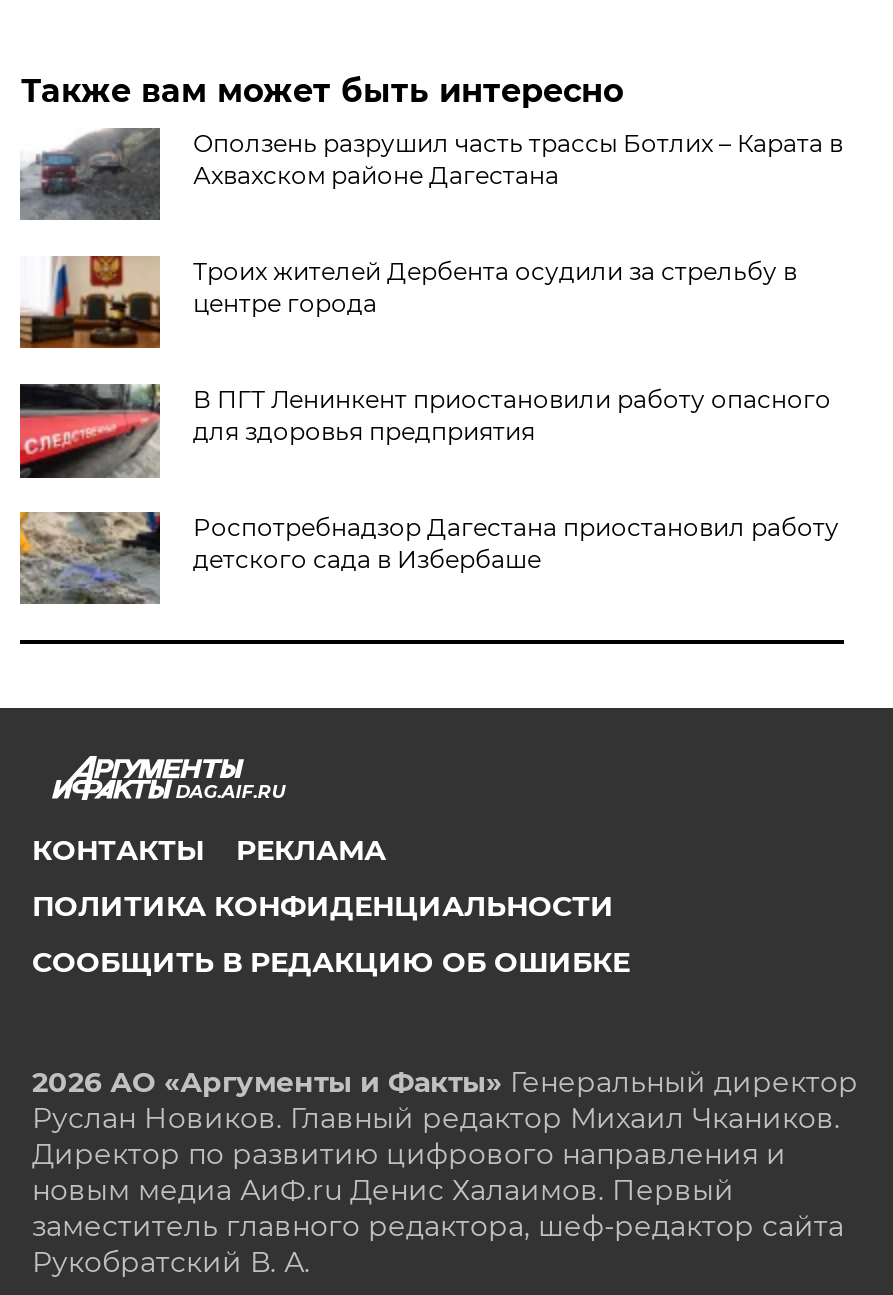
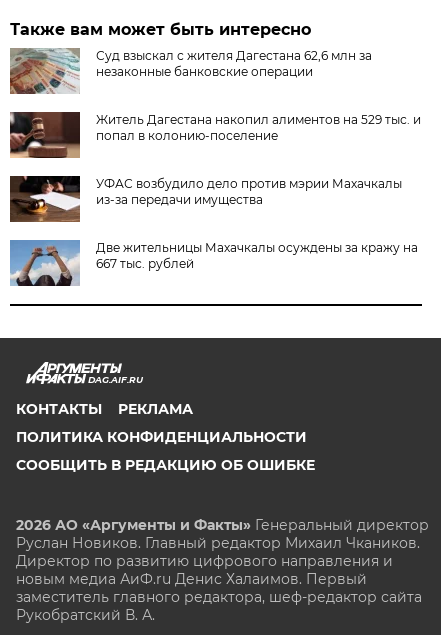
[18,128,843,222] [image] | Оползень разрушил часть трассы Ботлих – Карата в | Ахвахском районе Дагестана -> [9,47,372,95] [image] | Суд взыскал с жителя Дагестана 62,6 млн за | незаконные банковские операции
[20,256,797,350] [image] | Троих жителей Дербента осудили за стрельбу в | центре города -> [9,111,421,159] [image] | Житель Дагестана накопил алиментов на 529 тыс. и | попал в колонию-поселение
[18,382,831,478] [image] | В ПГТ Ленинкент приостановили работу опасного | для здоровья предприятия -> [9,175,402,223] [image] | УФАС возбудило дело против мэрии Махачкалы | из-за передачи имущества
[18,510,839,606] [image] | Роспотребнадзор Дагестана приостановил работу | детского сада в Избербаше -> [9,239,418,287] [image] | Две жительницы Махачкалы осуждены за кражу на | 667 тыс. рублей

